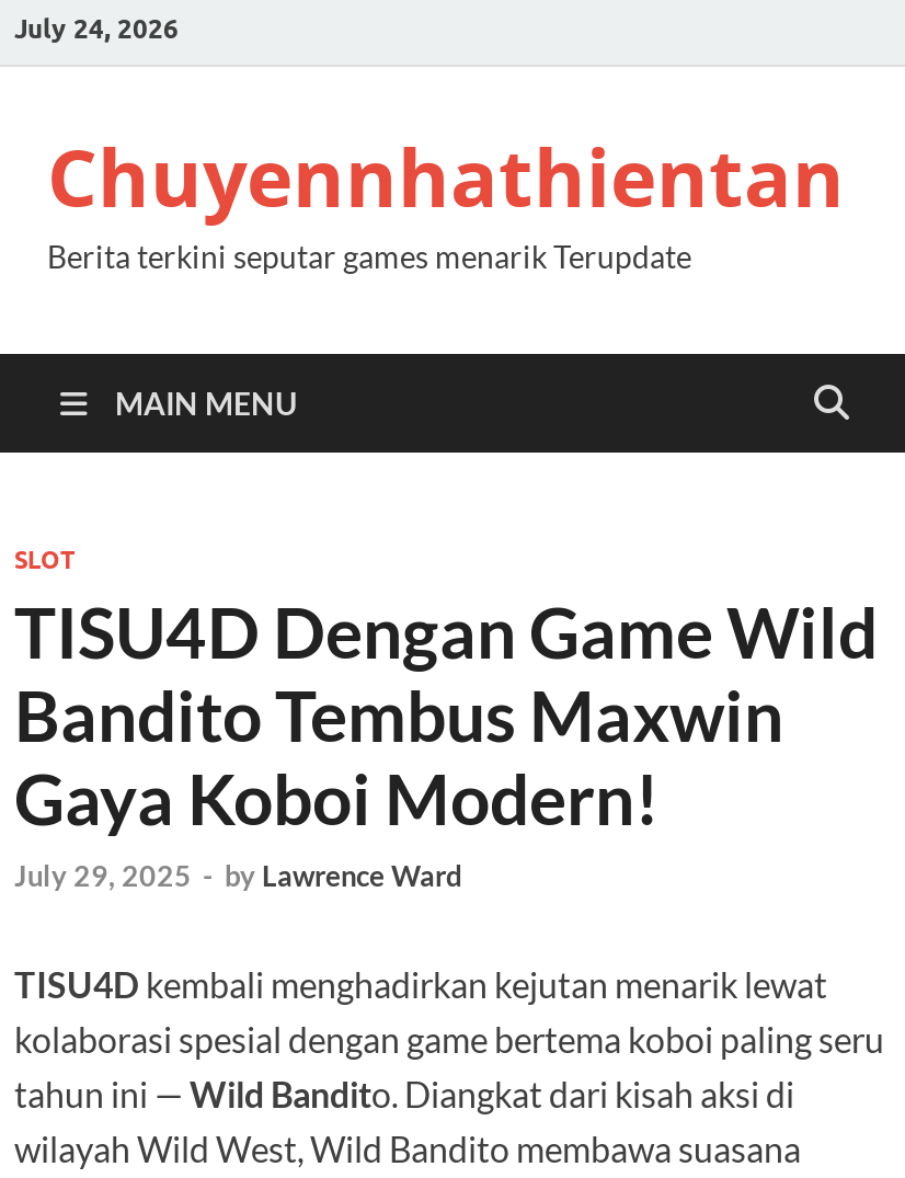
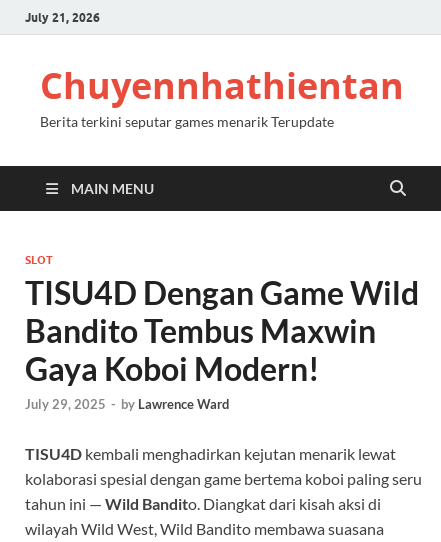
[14,11,179,44] July 24, 2026 -> [25,9,100,24] July 21, 2026

